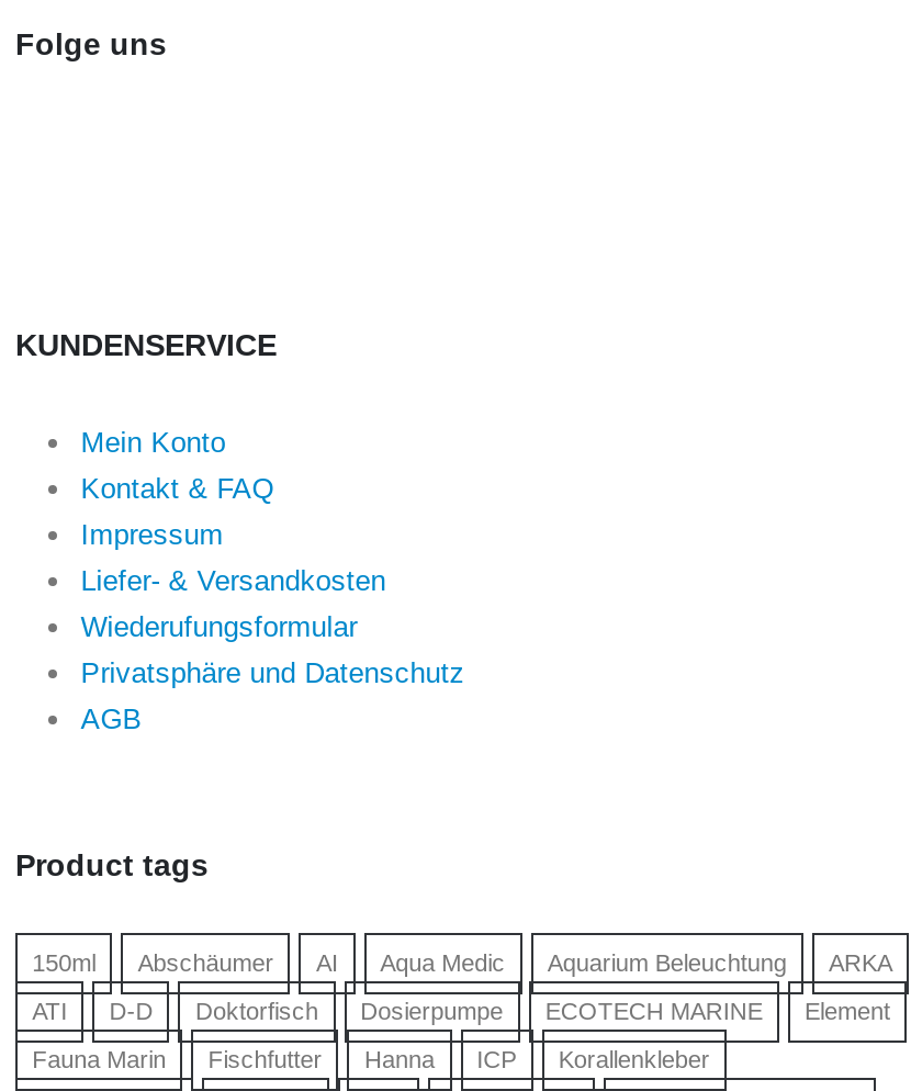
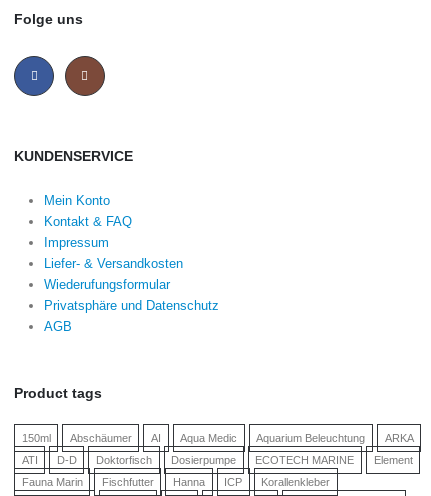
none -> [13,55,55,97] [image]
none -> [64,55,106,97] [image]

